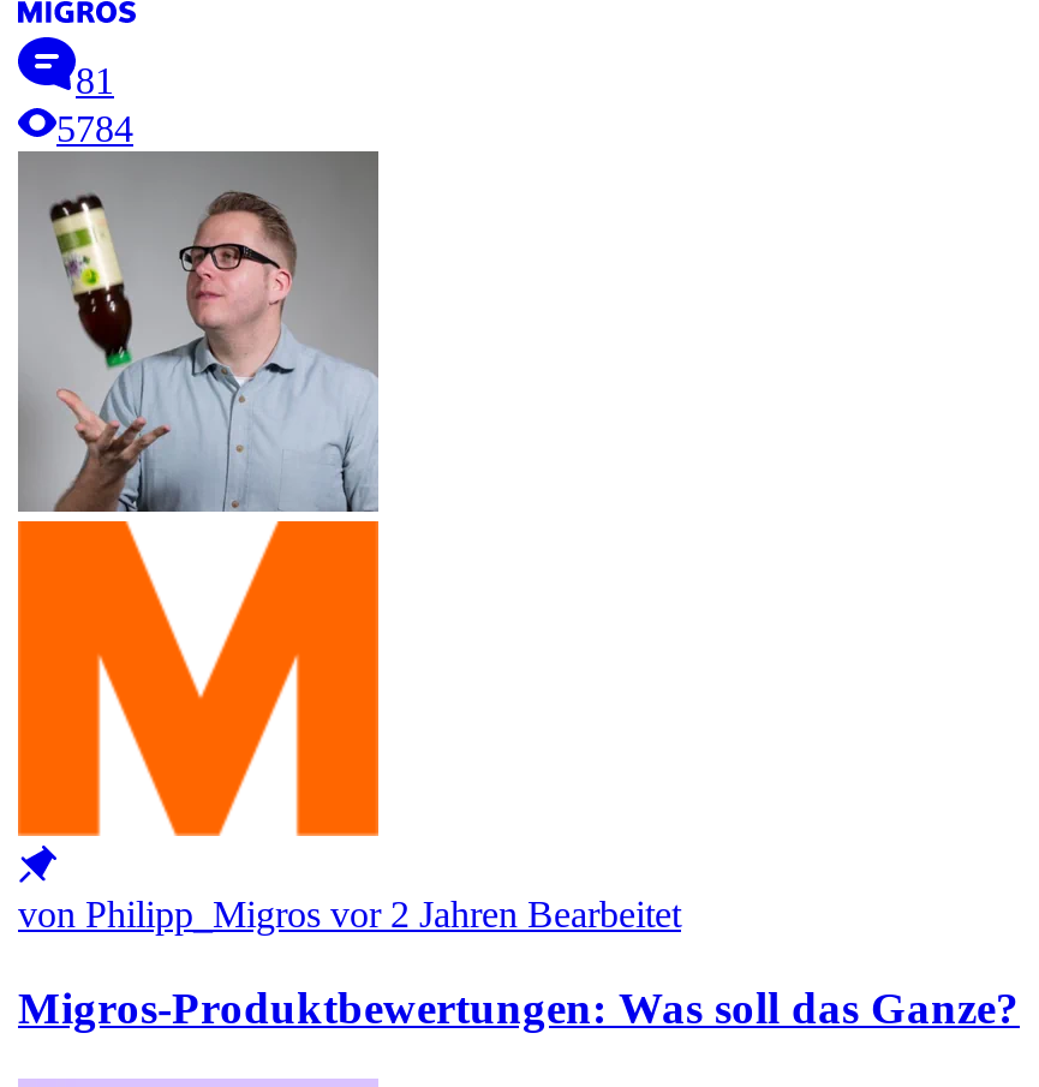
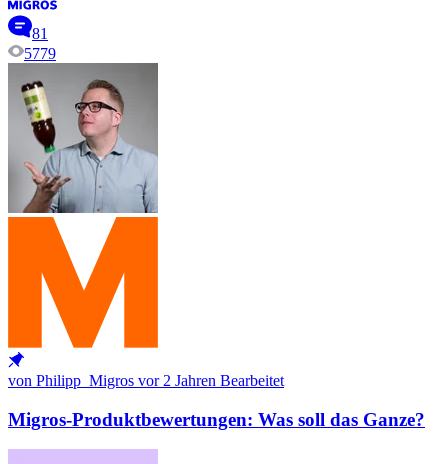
[56,108,133,149] 5784 -> [24,45,56,62] 5779

